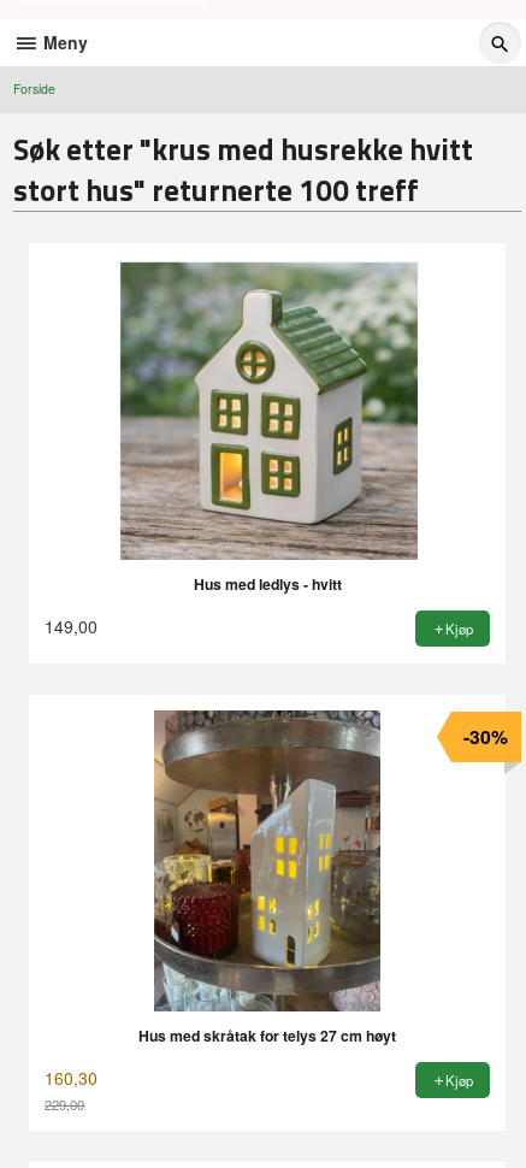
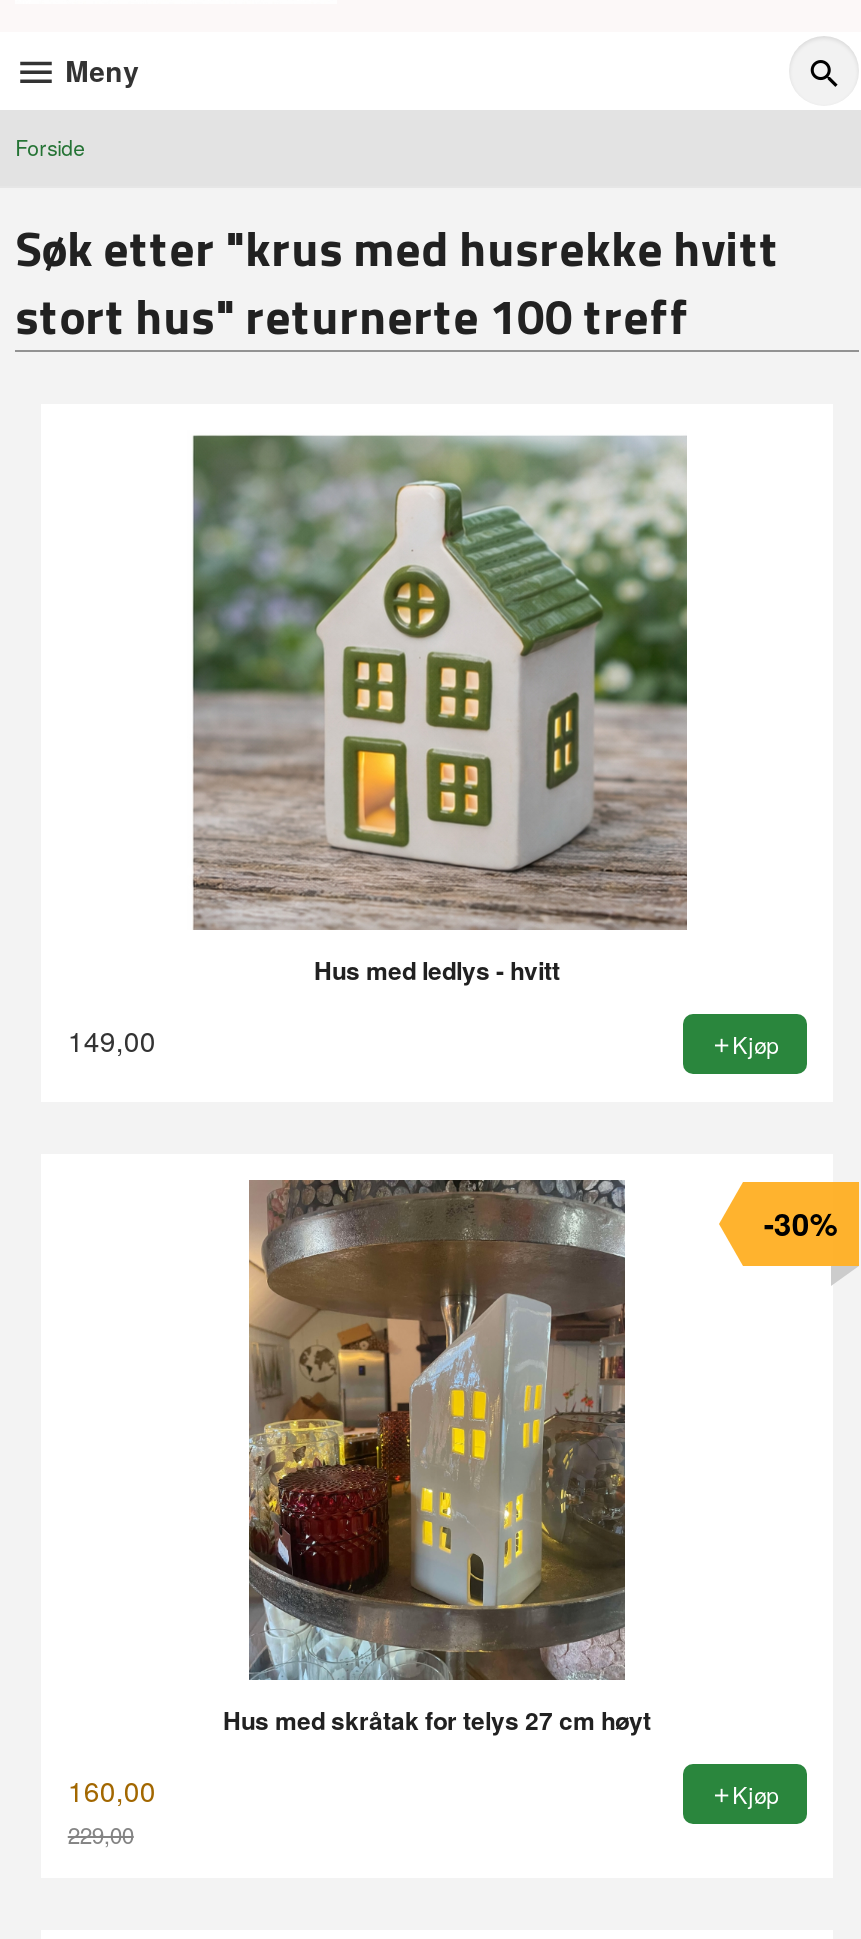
[45,1066,98,1090] 160,30 -> [68,1770,156,1810] 160,00

